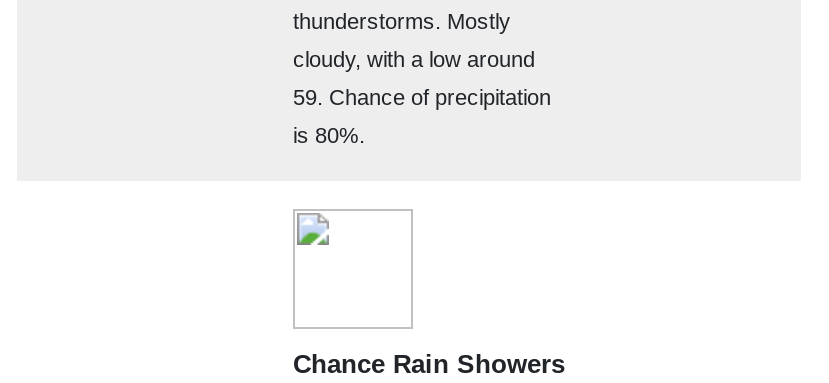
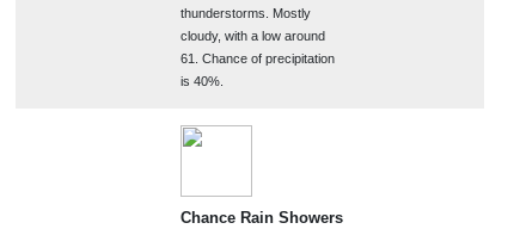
[293,85,551,109] 59. Chance of precipitation -> [180,51,335,66] 61. Chance of precipitation
[293,123,365,147] is 80%. -> [180,74,224,88] is 40%.

